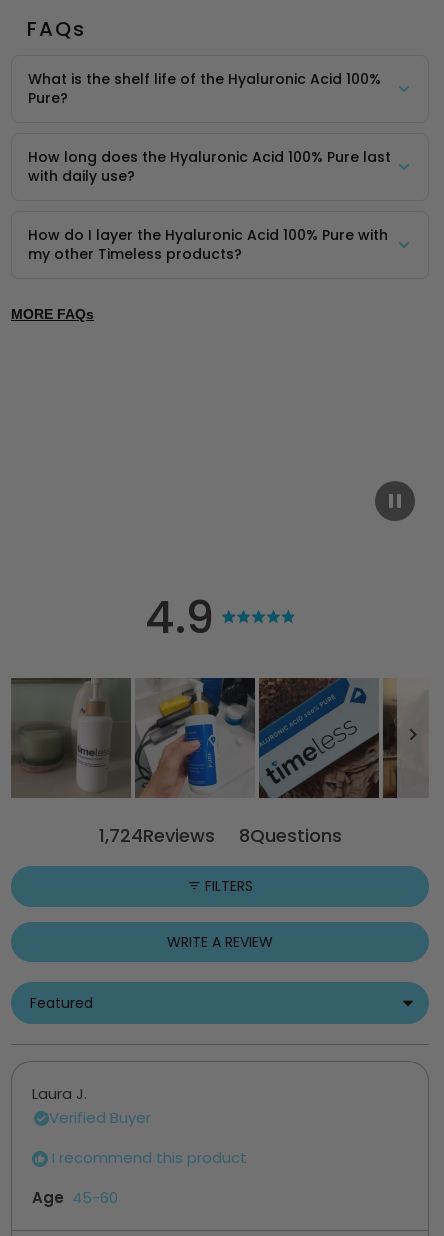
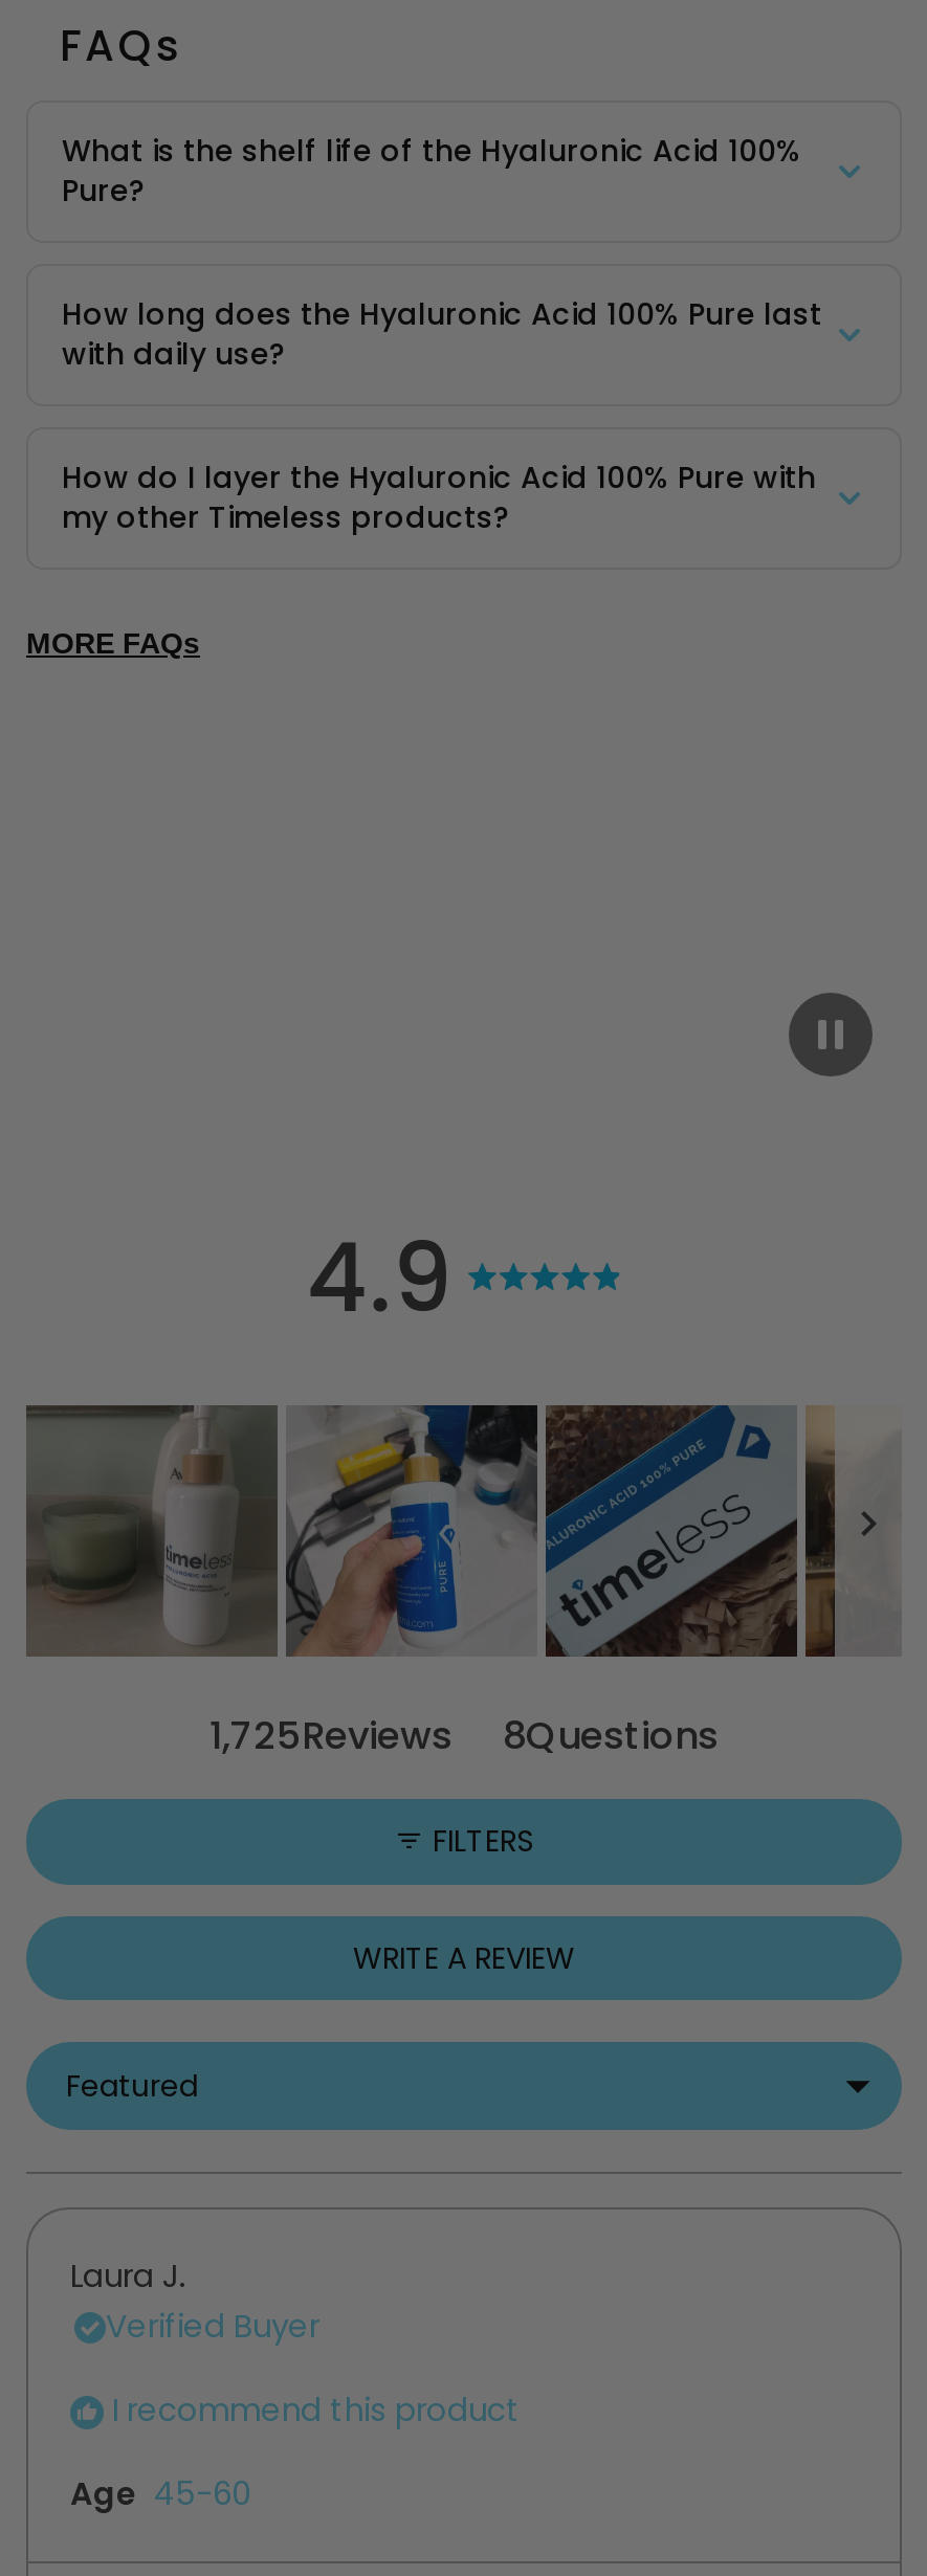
[98,823,142,848] 1,724 -> [209,1709,302,1761] 1,725

